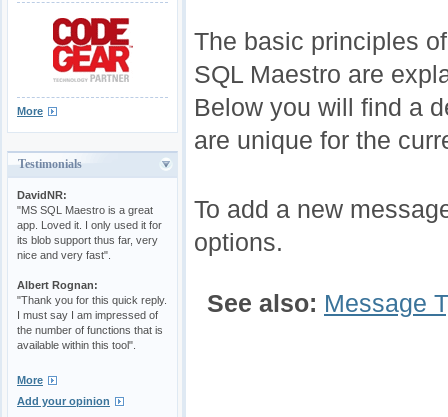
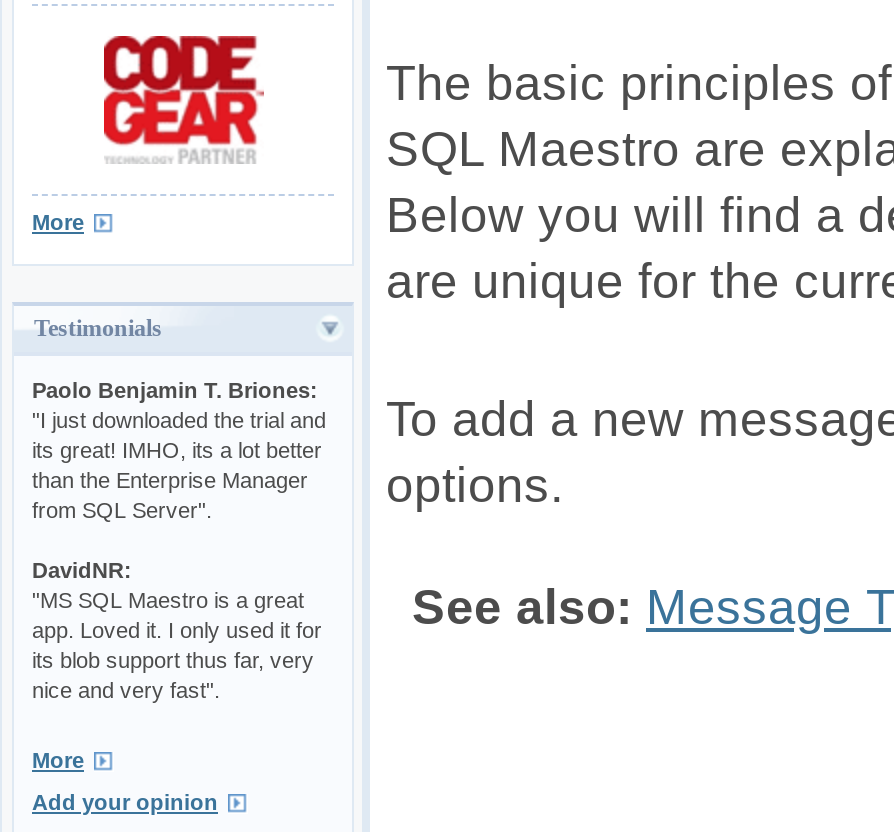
none -> [32,378,326,522] Paolo Benjamin T. Briones: | "I just downloaded the trial and | its great! IMHO, its a lot better | than the Enterprise Manager | from SQL Server".
moved [17,189,162,261] -> [32,558,322,702]: DavidNR: | "MS SQL Maestro is a great | app. Loved it. I only used it for | its blob support thus far, very | nice and very fast".
[17,279,167,351] Albert Rognan: | "Thank you for this quick reply. | I must say I am impressed of | the number of functions that is | available within this tool". -> none

